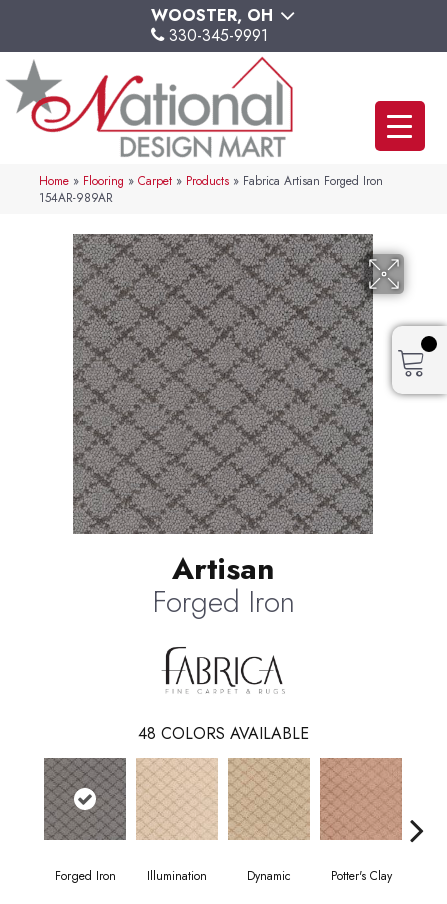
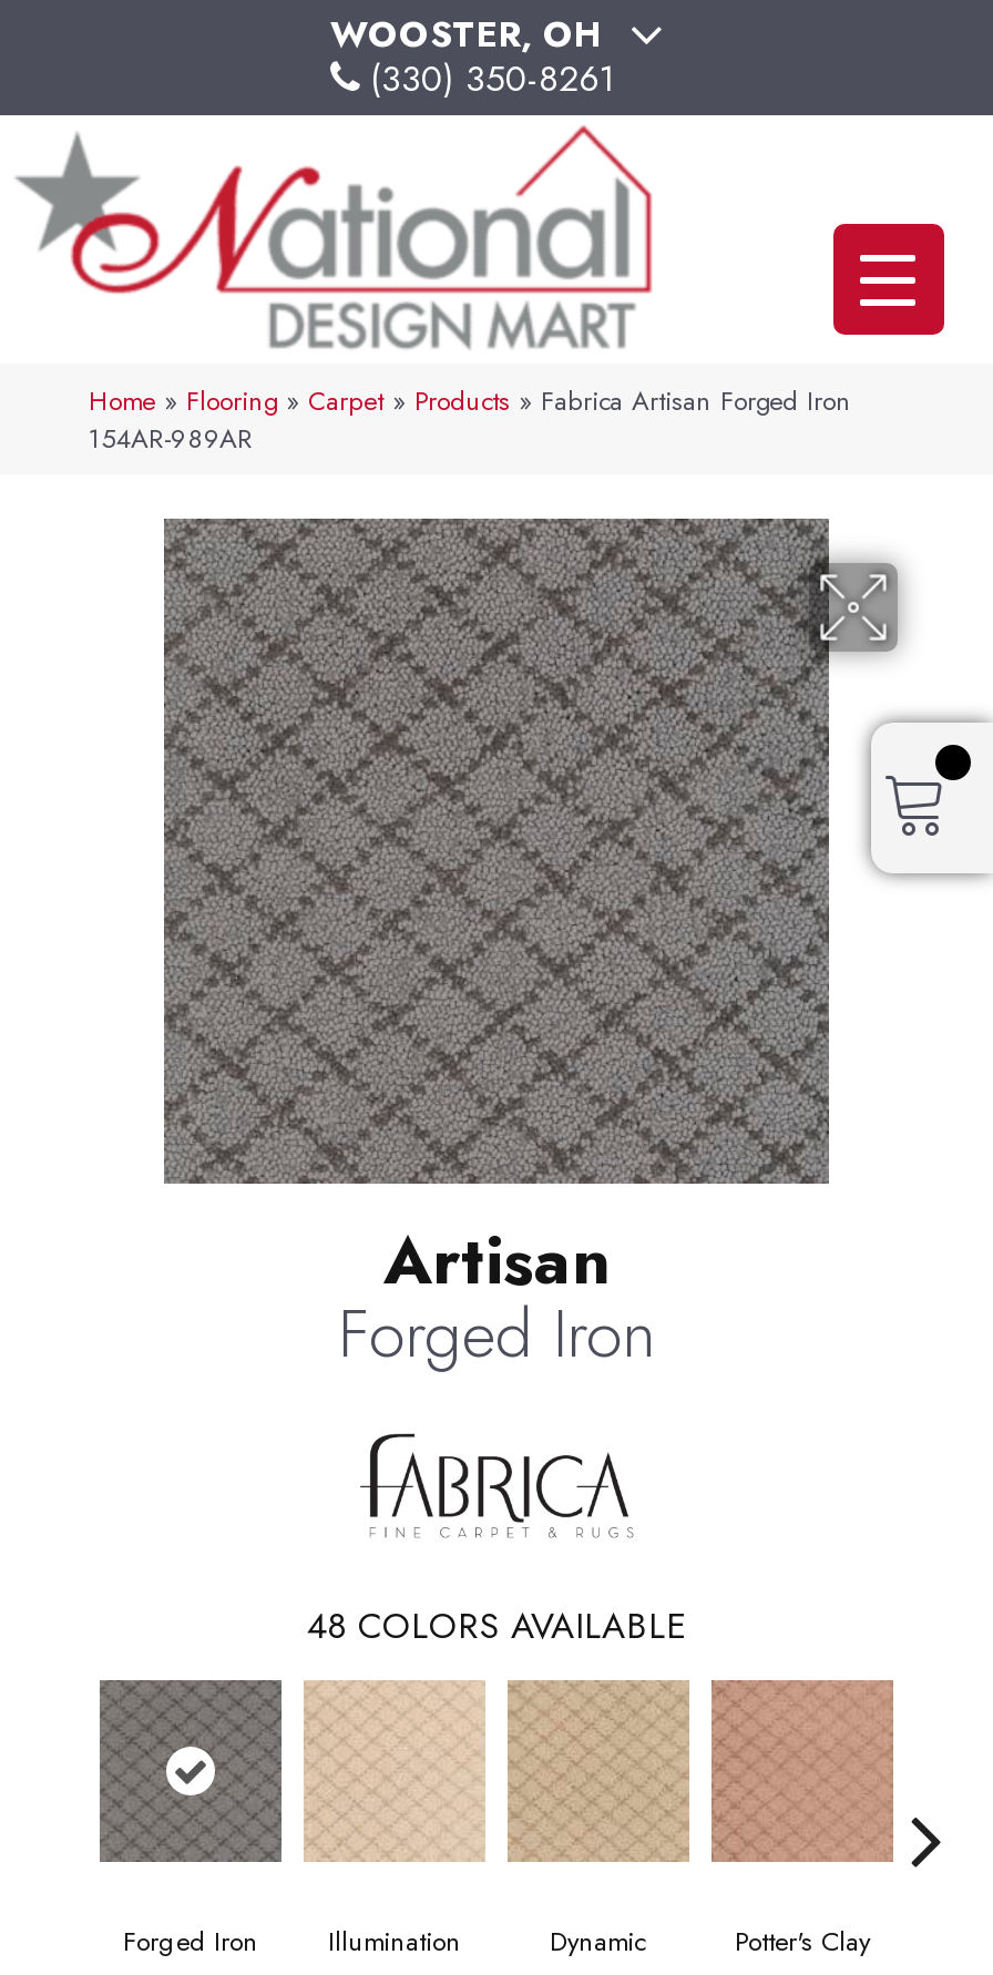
[169,24,268,47] 330-345-9991 -> [370,53,614,104] (330) 350-8261

